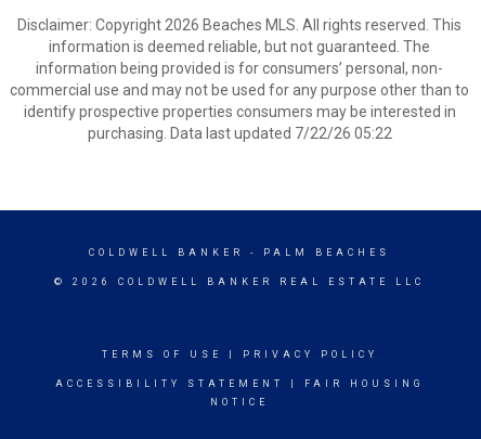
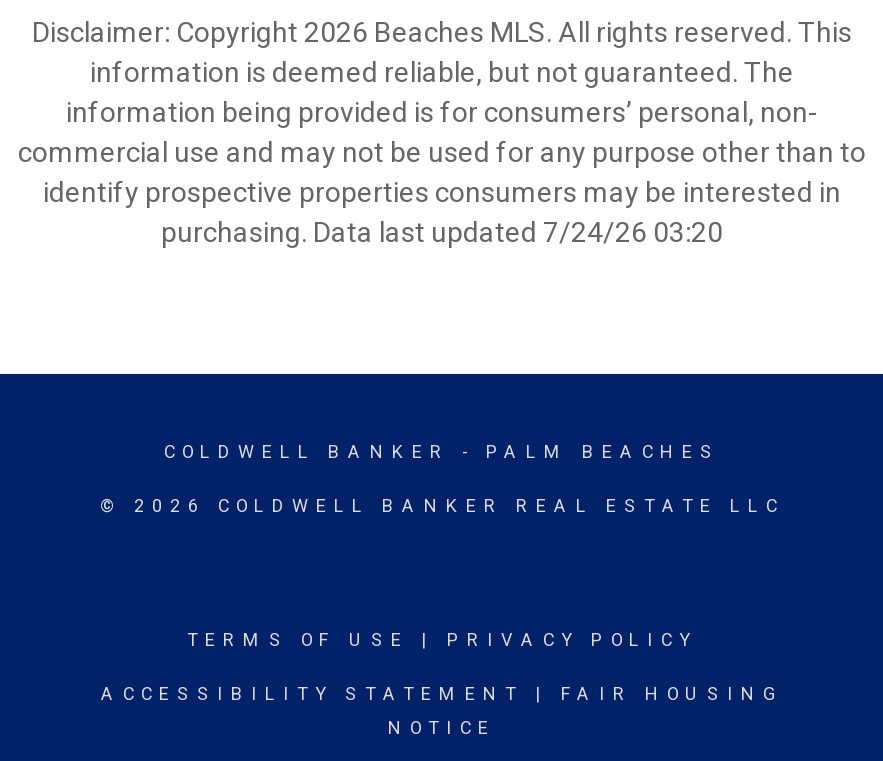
[87,125,392,142] purchasing. Data last updated 7/22/26 05:22 -> [161,216,723,248] purchasing. Data last updated 7/24/26 03:20

